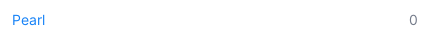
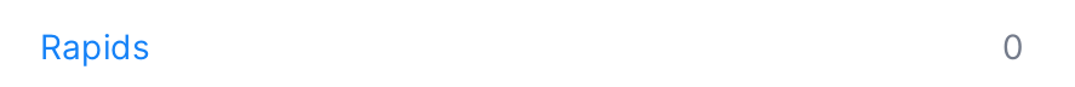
[12,11,45,28] Pearl -> [40,24,149,65] Rapids

